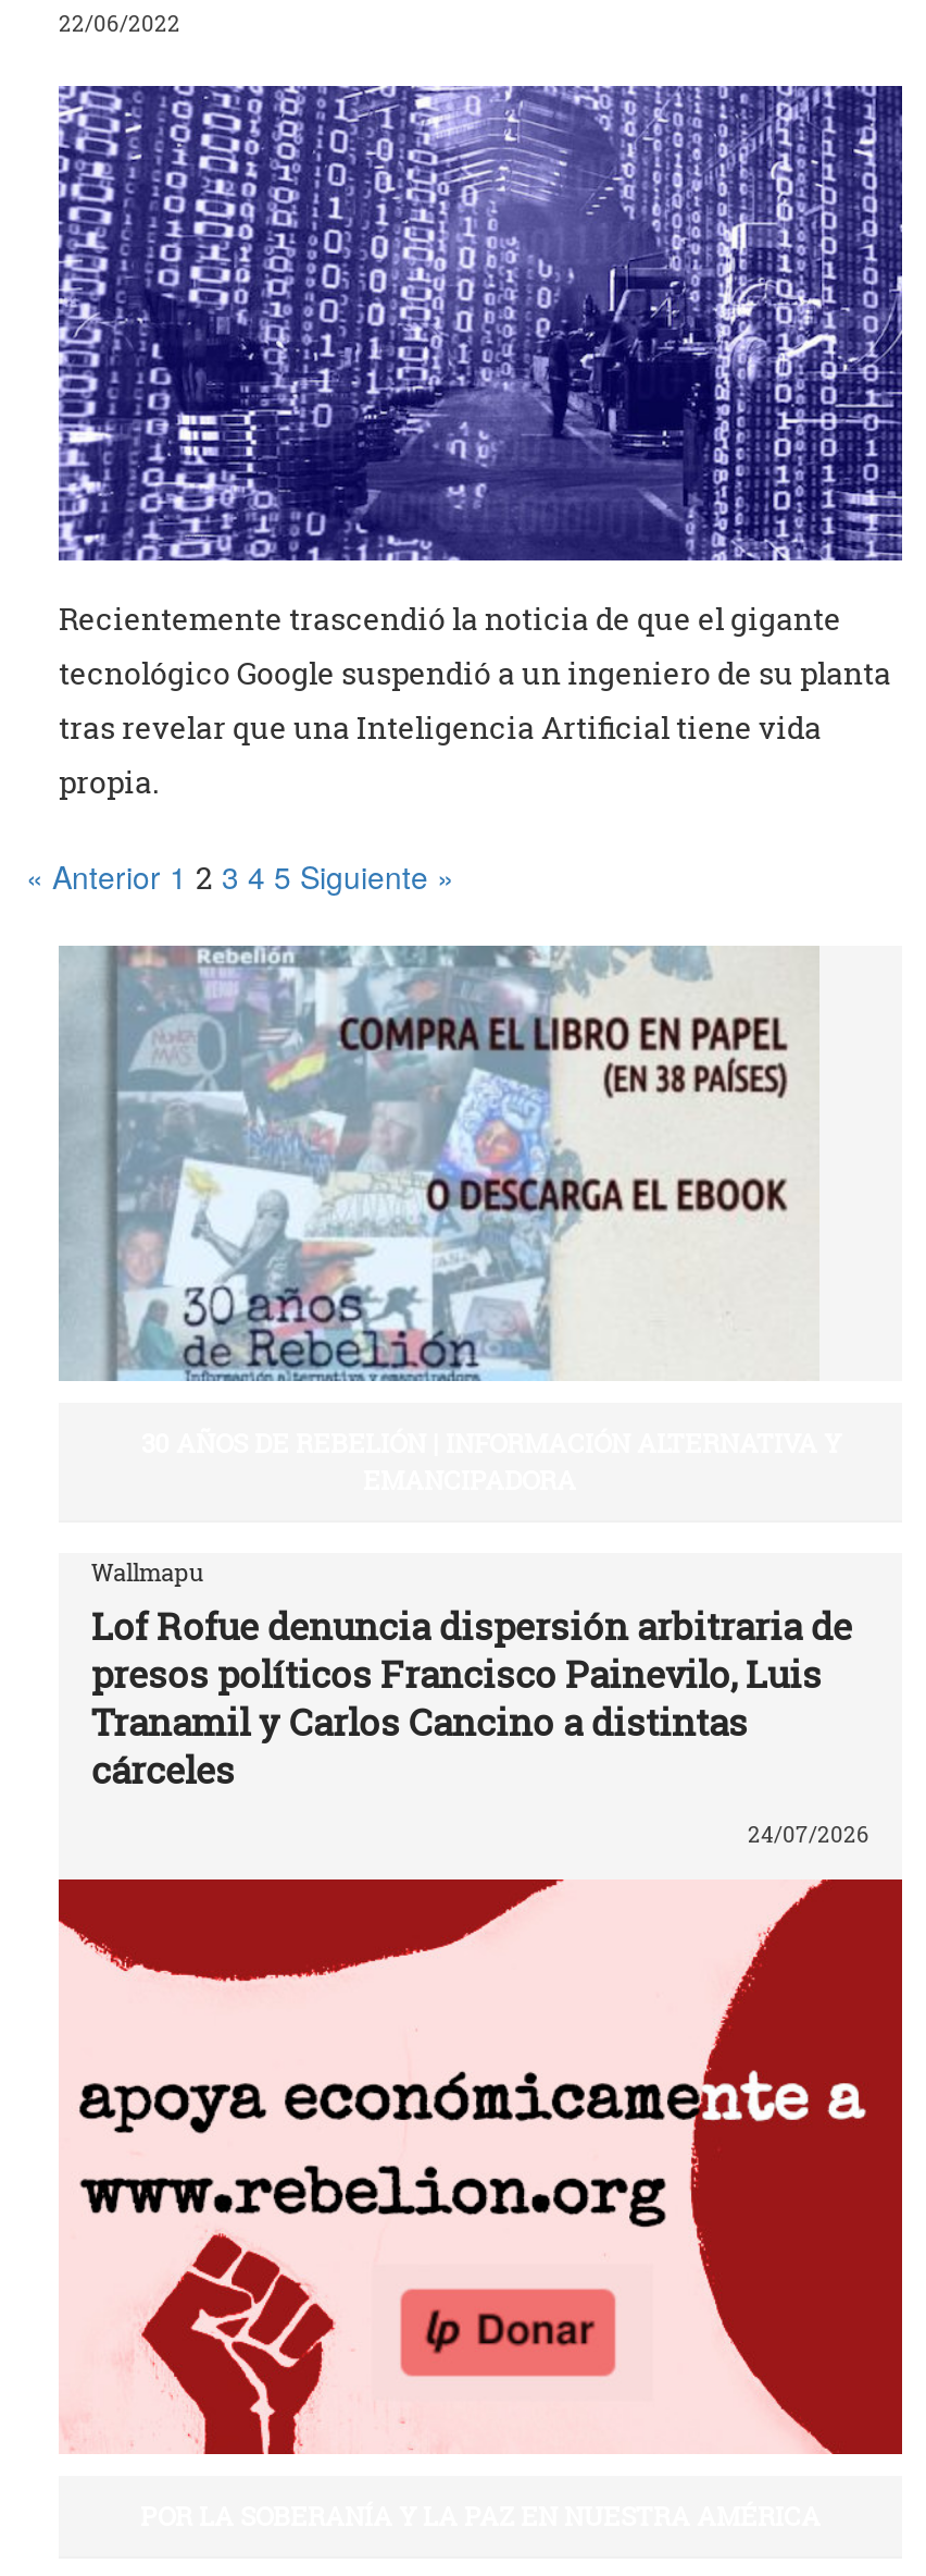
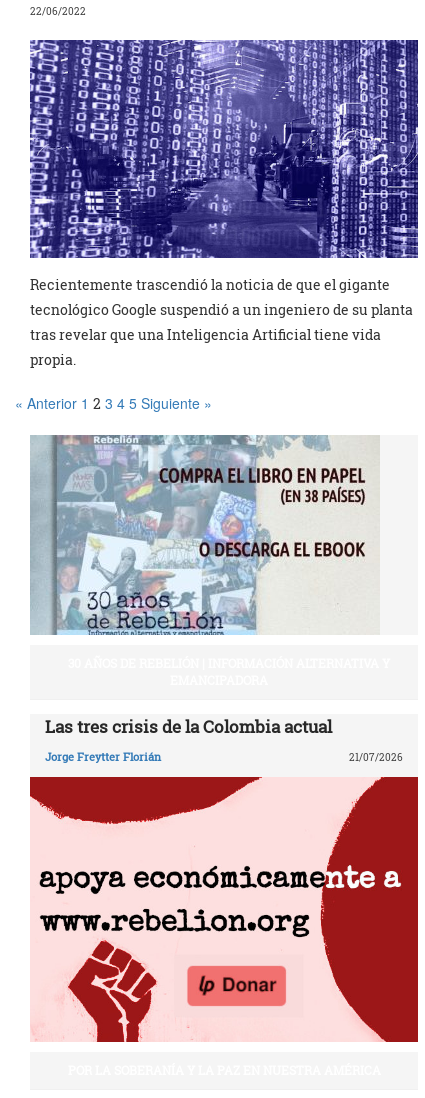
[91,1555,852,1795] Wallmapu | Lof Rofue denuncia dispersión arbitraria de | presos políticos Francisco Painevilo, Luis | Tranamil y Carlos Cancino a distintas | cárceles -> [45,715,332,738] Las tres crisis de la Colombia actual
[748,1822,869,1850] 24/07/2026 -> [45,749,403,764] Jorge Freytter Florián | 21/07/2026

